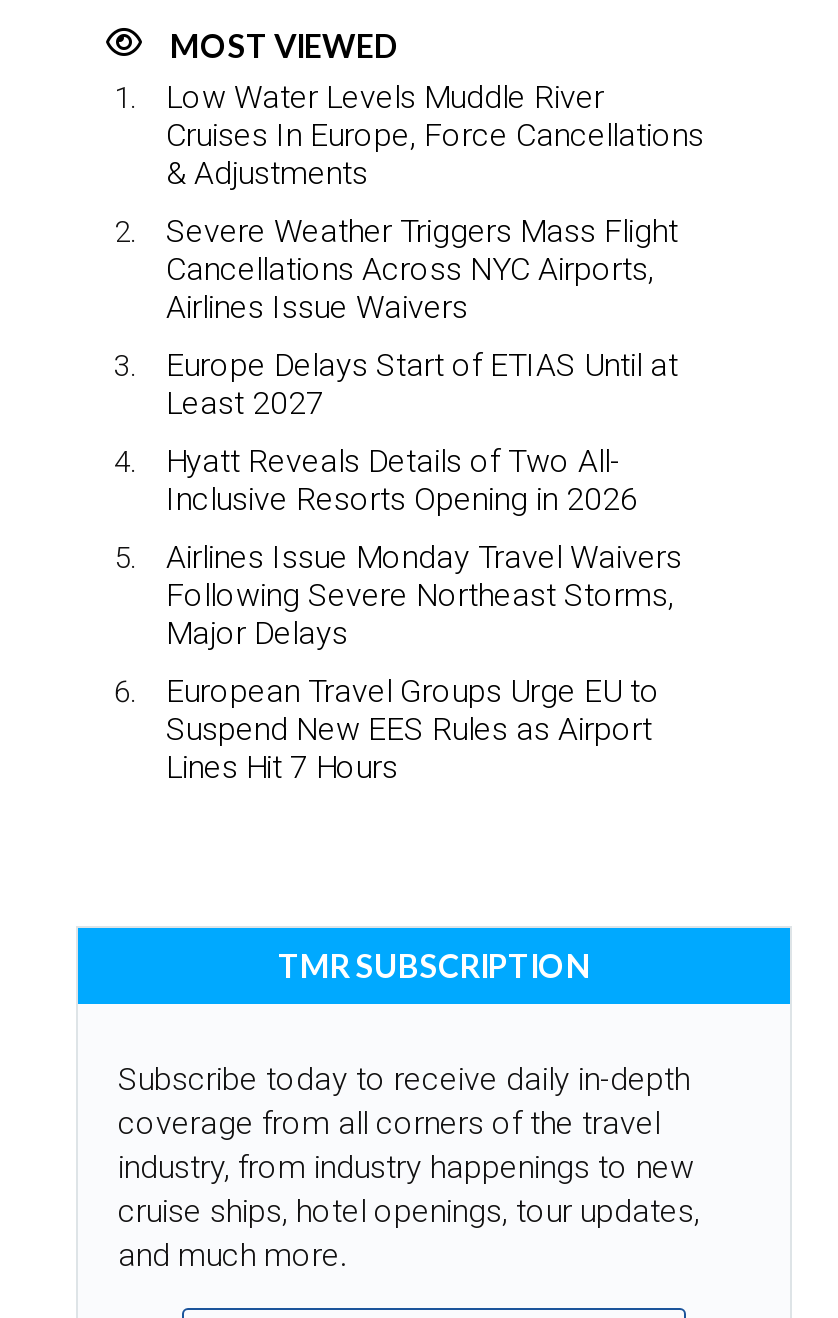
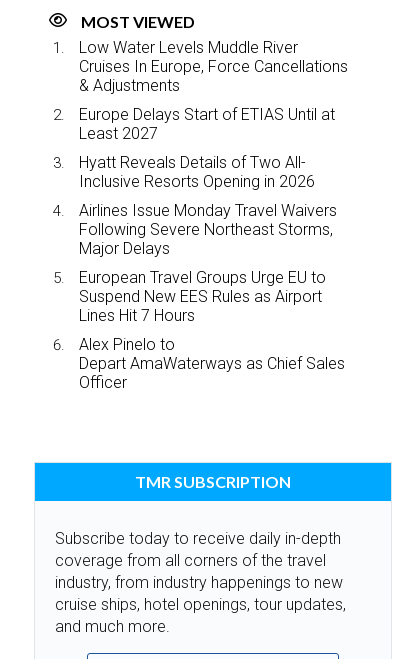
[166,212,678,326] Severe Weather Triggers Mass Flight | Cancellations Across NYC Airports, | Airlines Issue Waivers -> none
moved [166,346,682,786] -> [79,105,337,325]: Europe Delays Start of ETIAS Until at | Least 2027 | Hyatt Reveals Details of Two All- | ... | Suspend New EES Rules as Airport | Lines Hit 7 Hours
none -> [79,335,345,392] Alex Pinelo to | Depart AmaWaterways as Chief Sales | Officer

